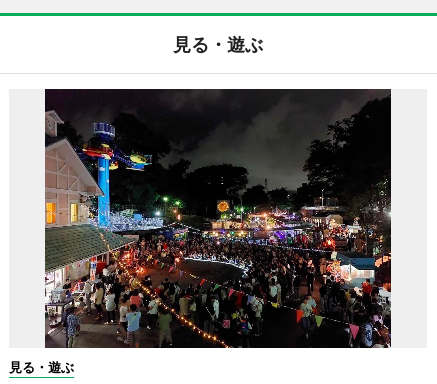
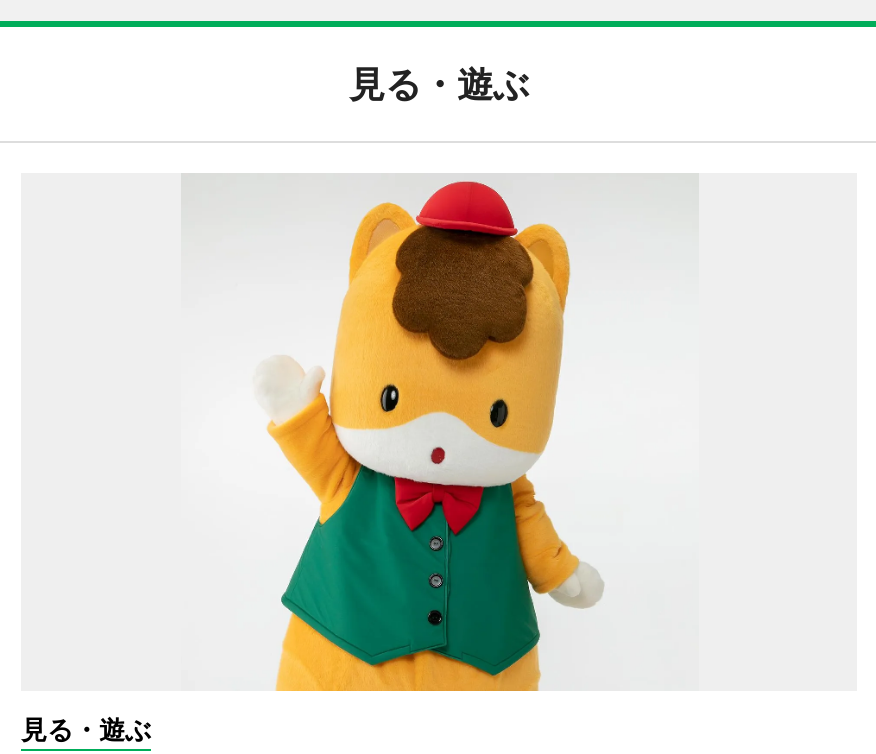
[44,88,392,349] [image] -> [93,173,785,693] [image]

